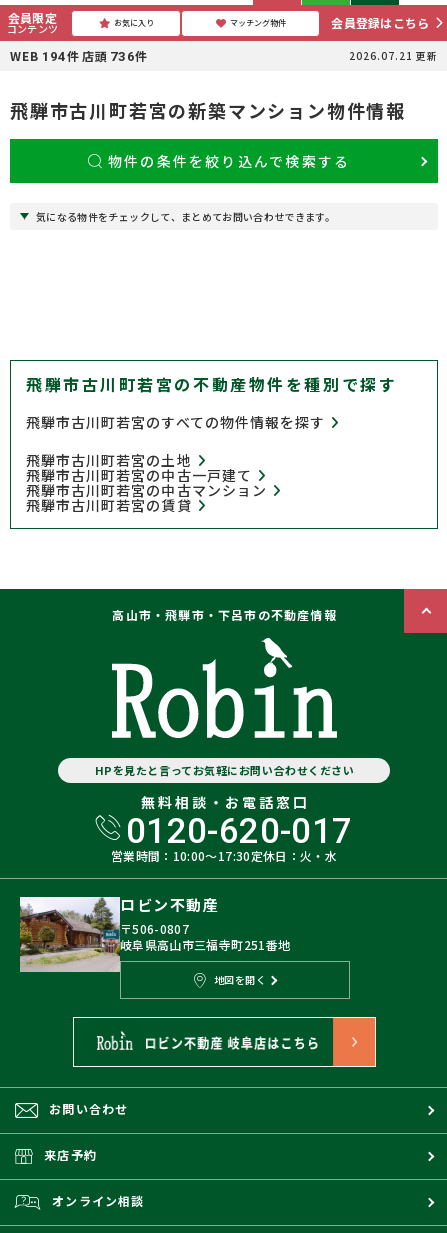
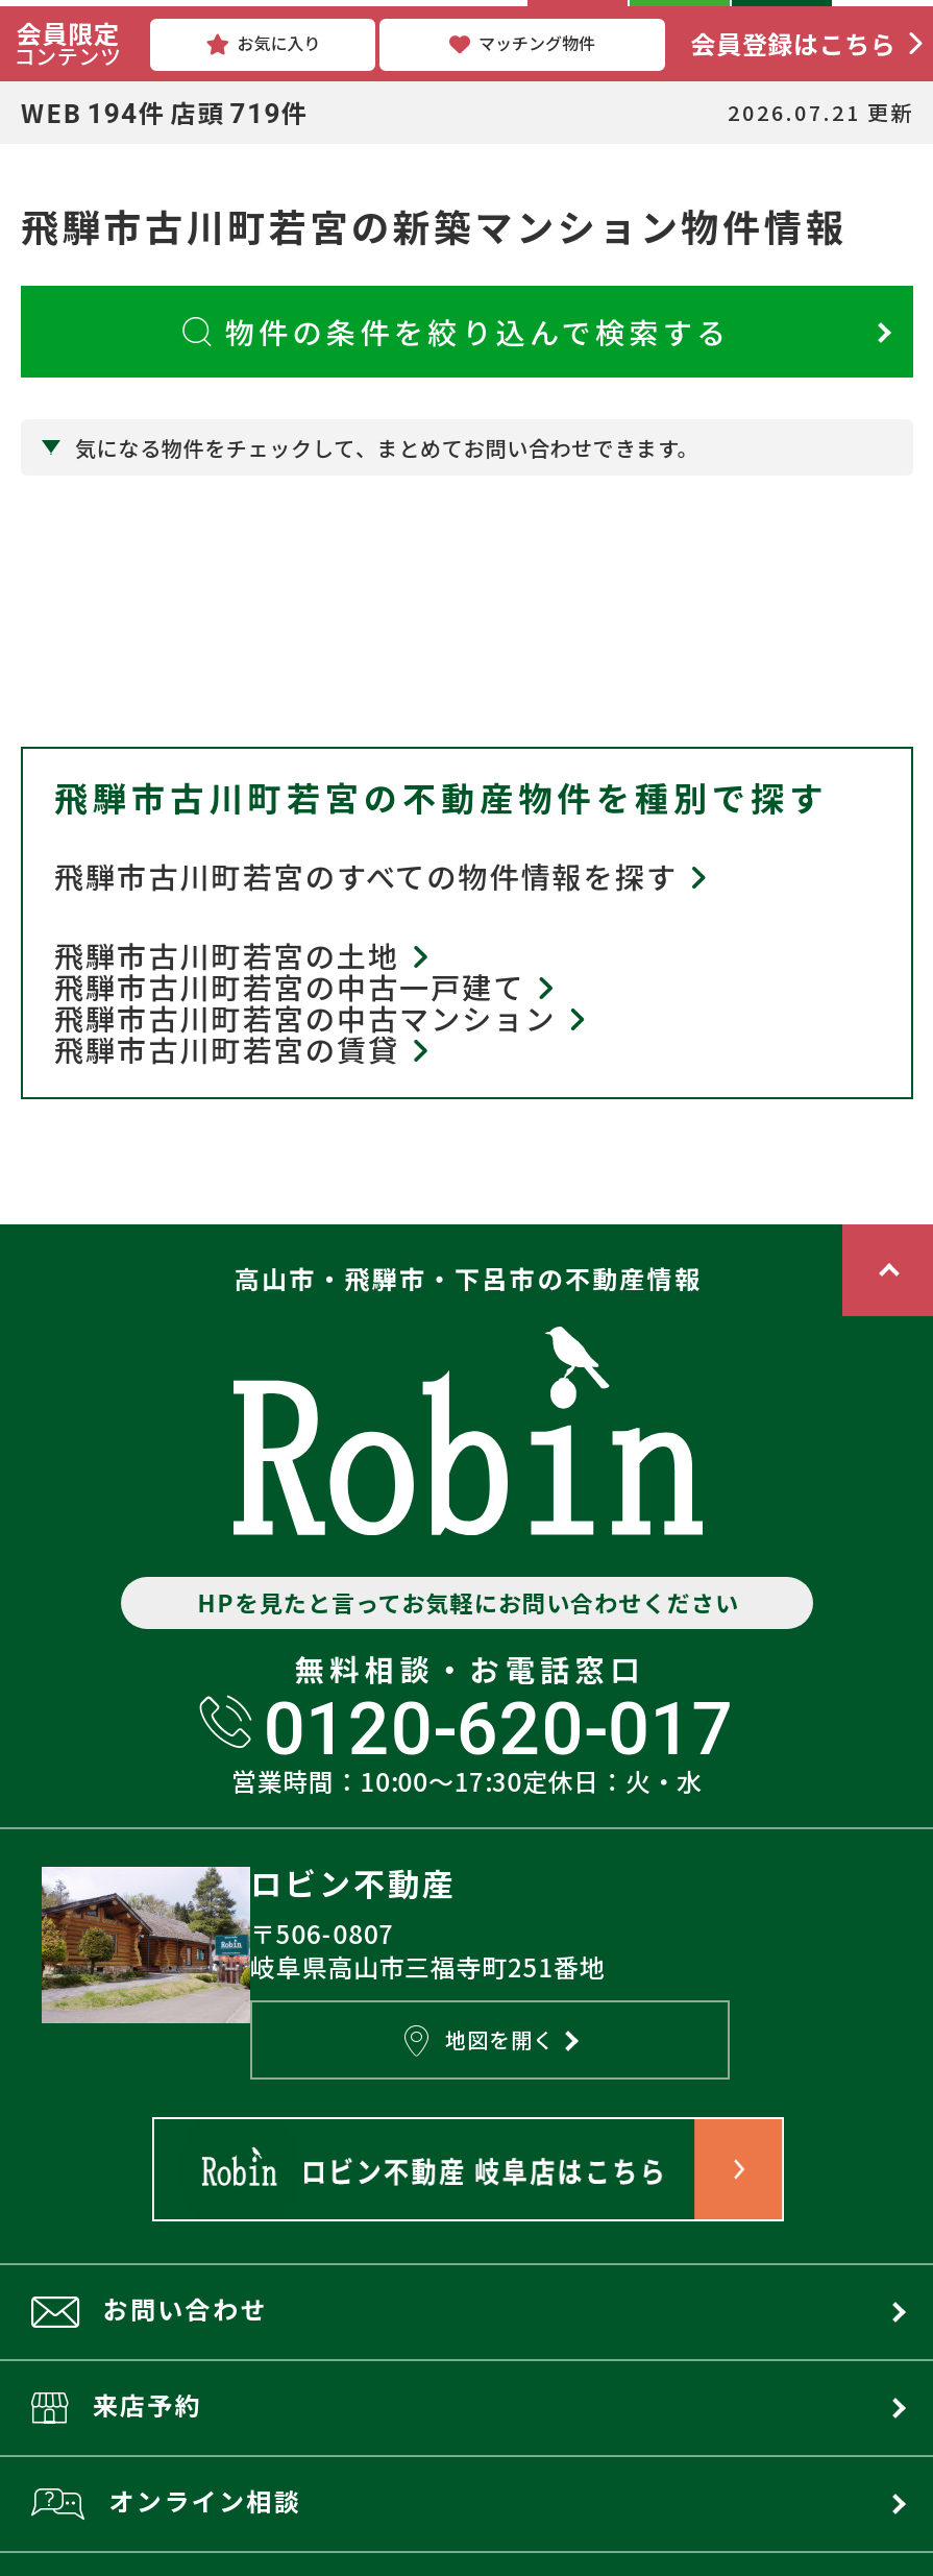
[10,46,148,63] WEB 194件 店頭 736件 -> [21,93,309,128] WEB 194件 店頭 719件

